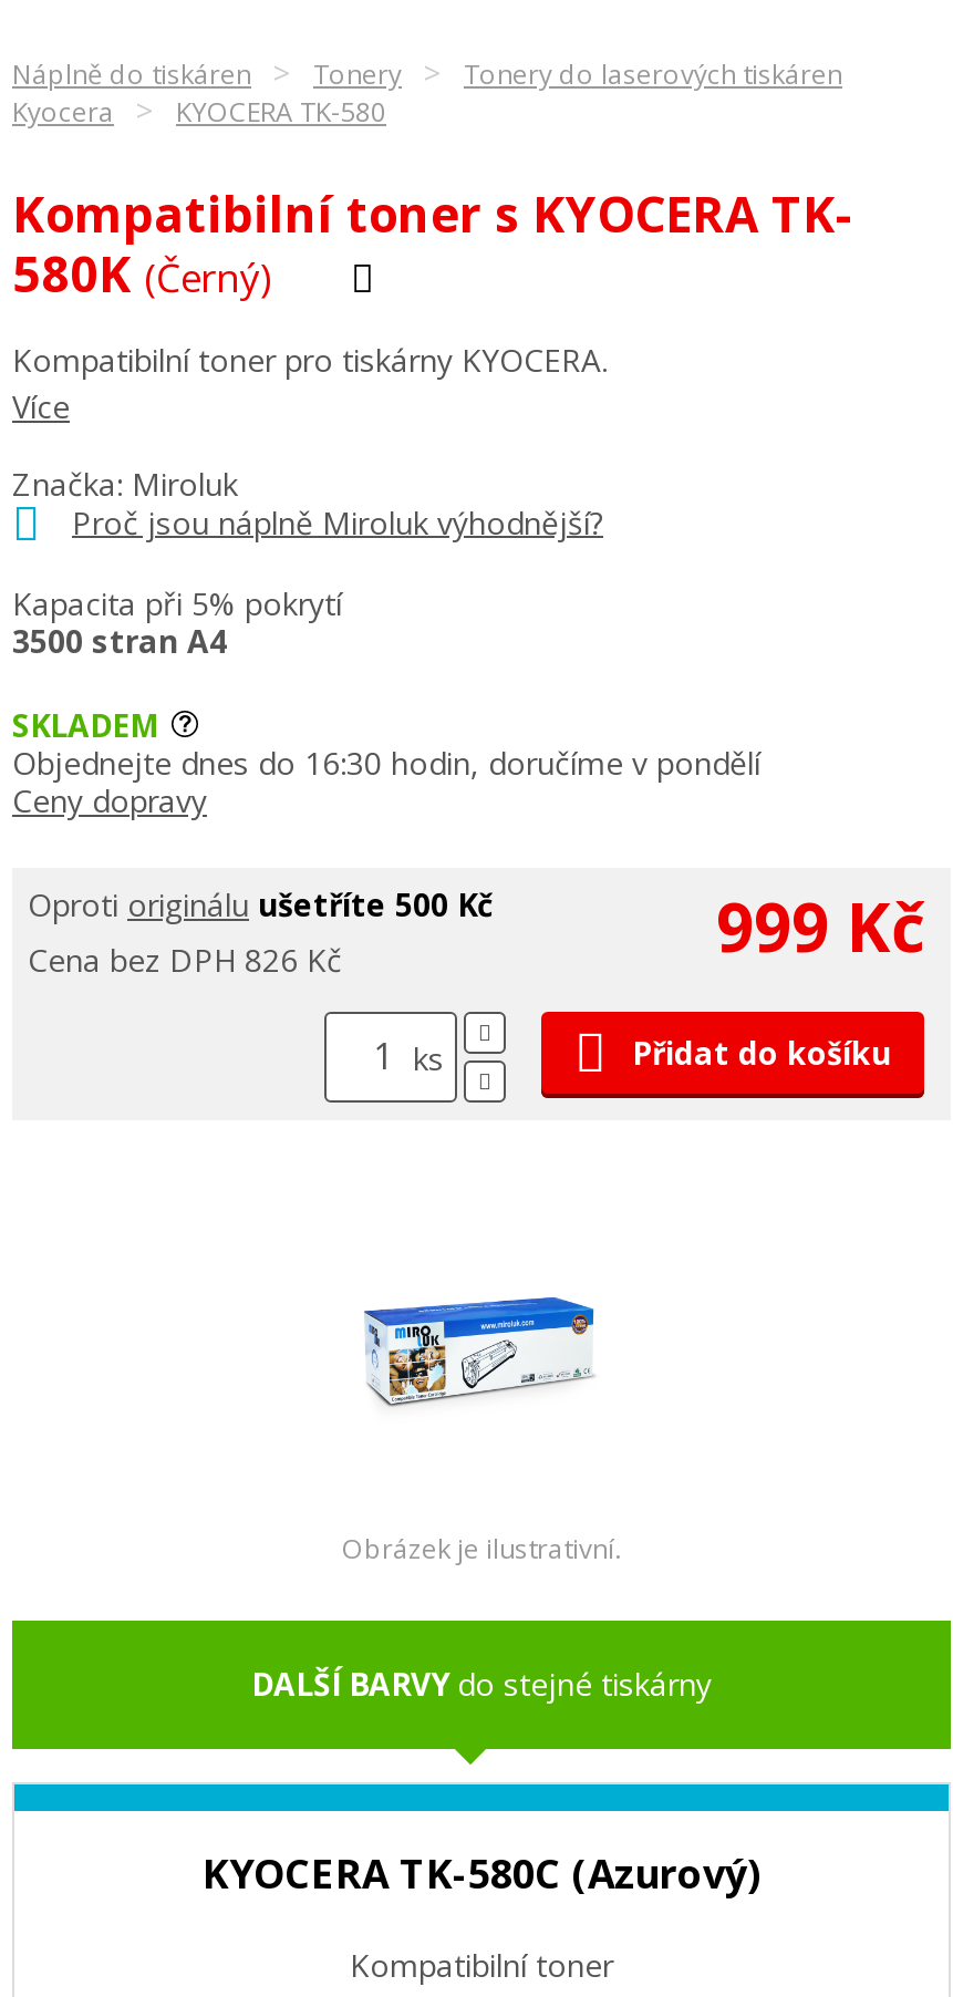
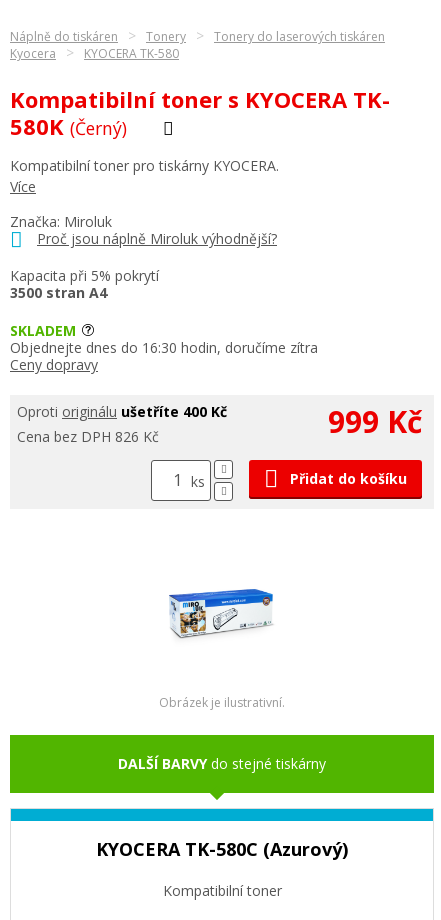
[12,741,760,783] Objednejte dnes do 16:30 hodin, doručíme v pondělí -> [10,337,318,356] Objednejte dnes do 16:30 hodin, doručíme zítra
[28,882,493,924] Oproti originálu ušetříte 500 Kč -> [17,401,227,420] Oproti originálu ušetříte 400 Kč

